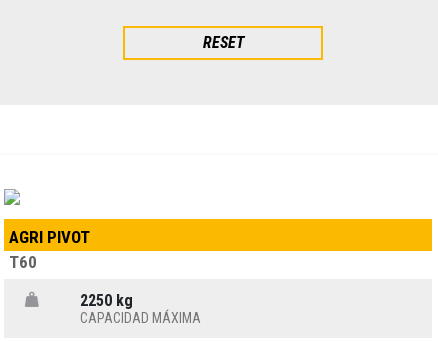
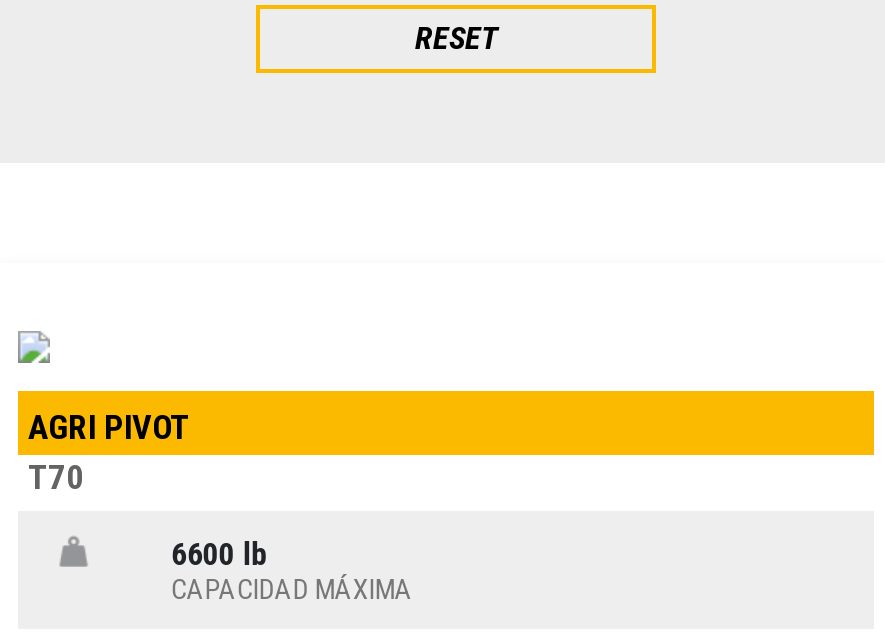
[9,251,37,271] T60 -> [28,456,84,496] T70
[80,290,133,309] 2250 kg -> [171,534,267,572] 6600 lb

